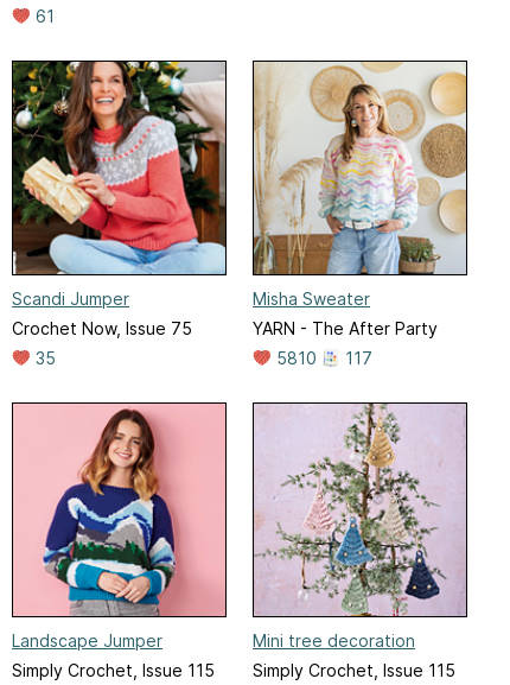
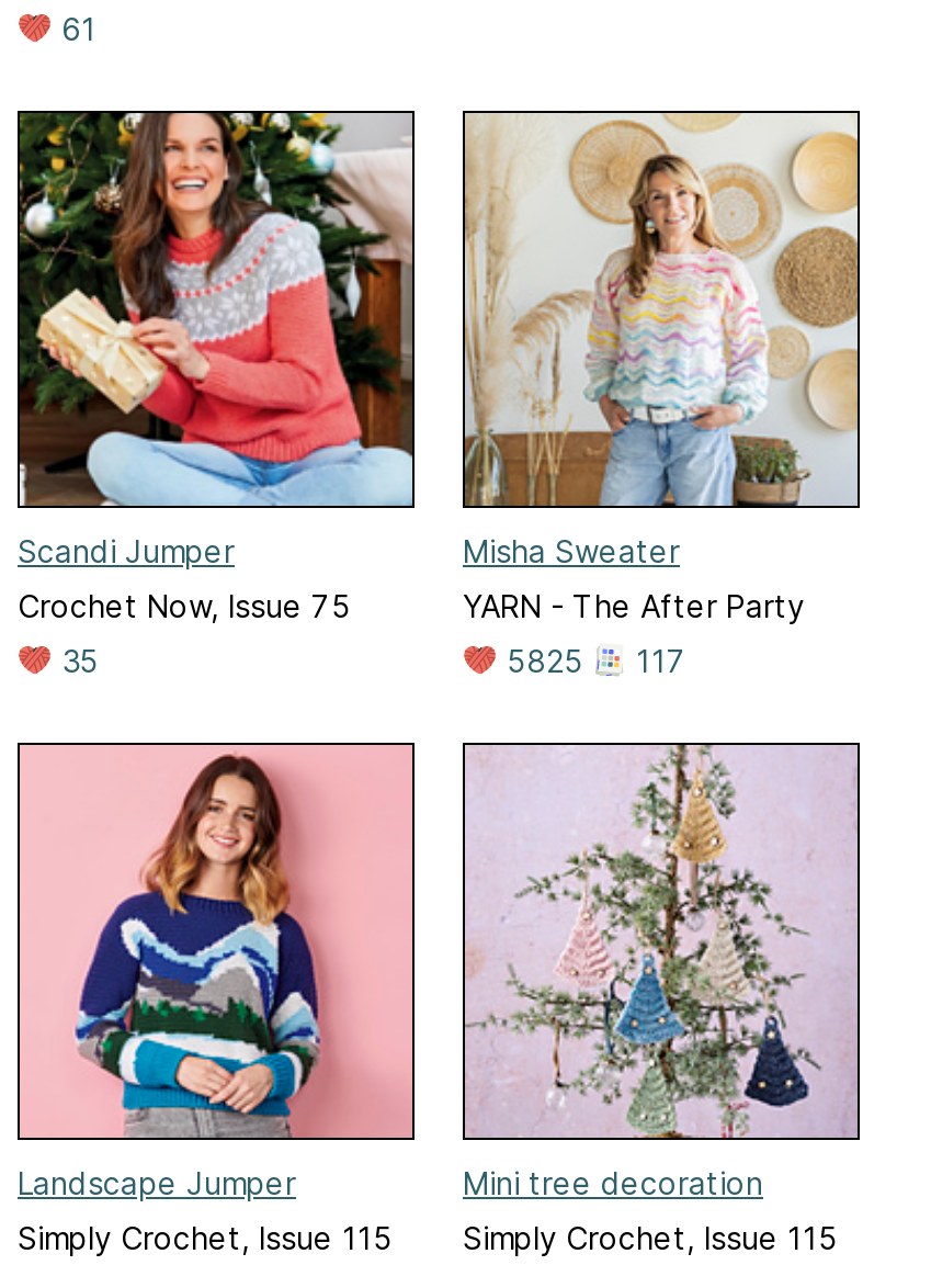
[272,348,372,368] 5810 117 -> [498,642,686,679] 5825 117

